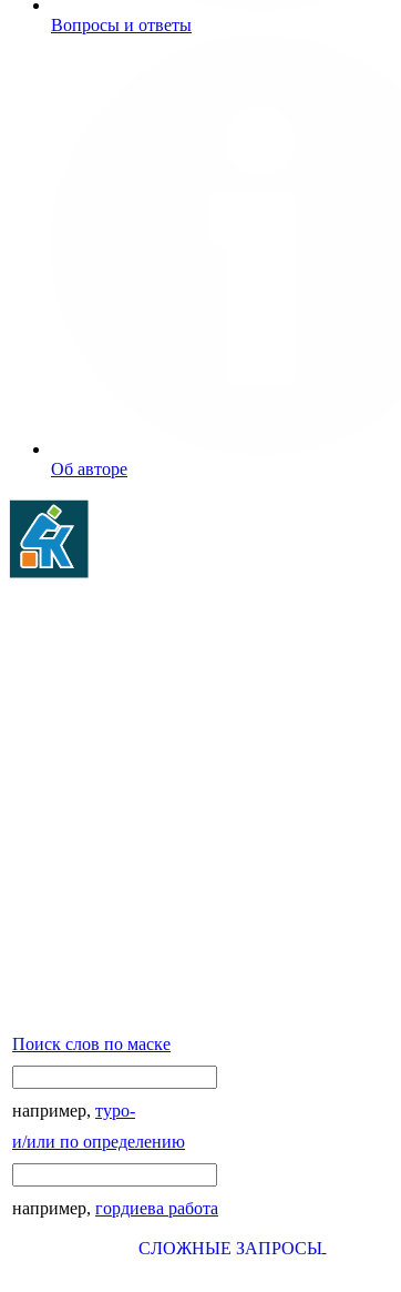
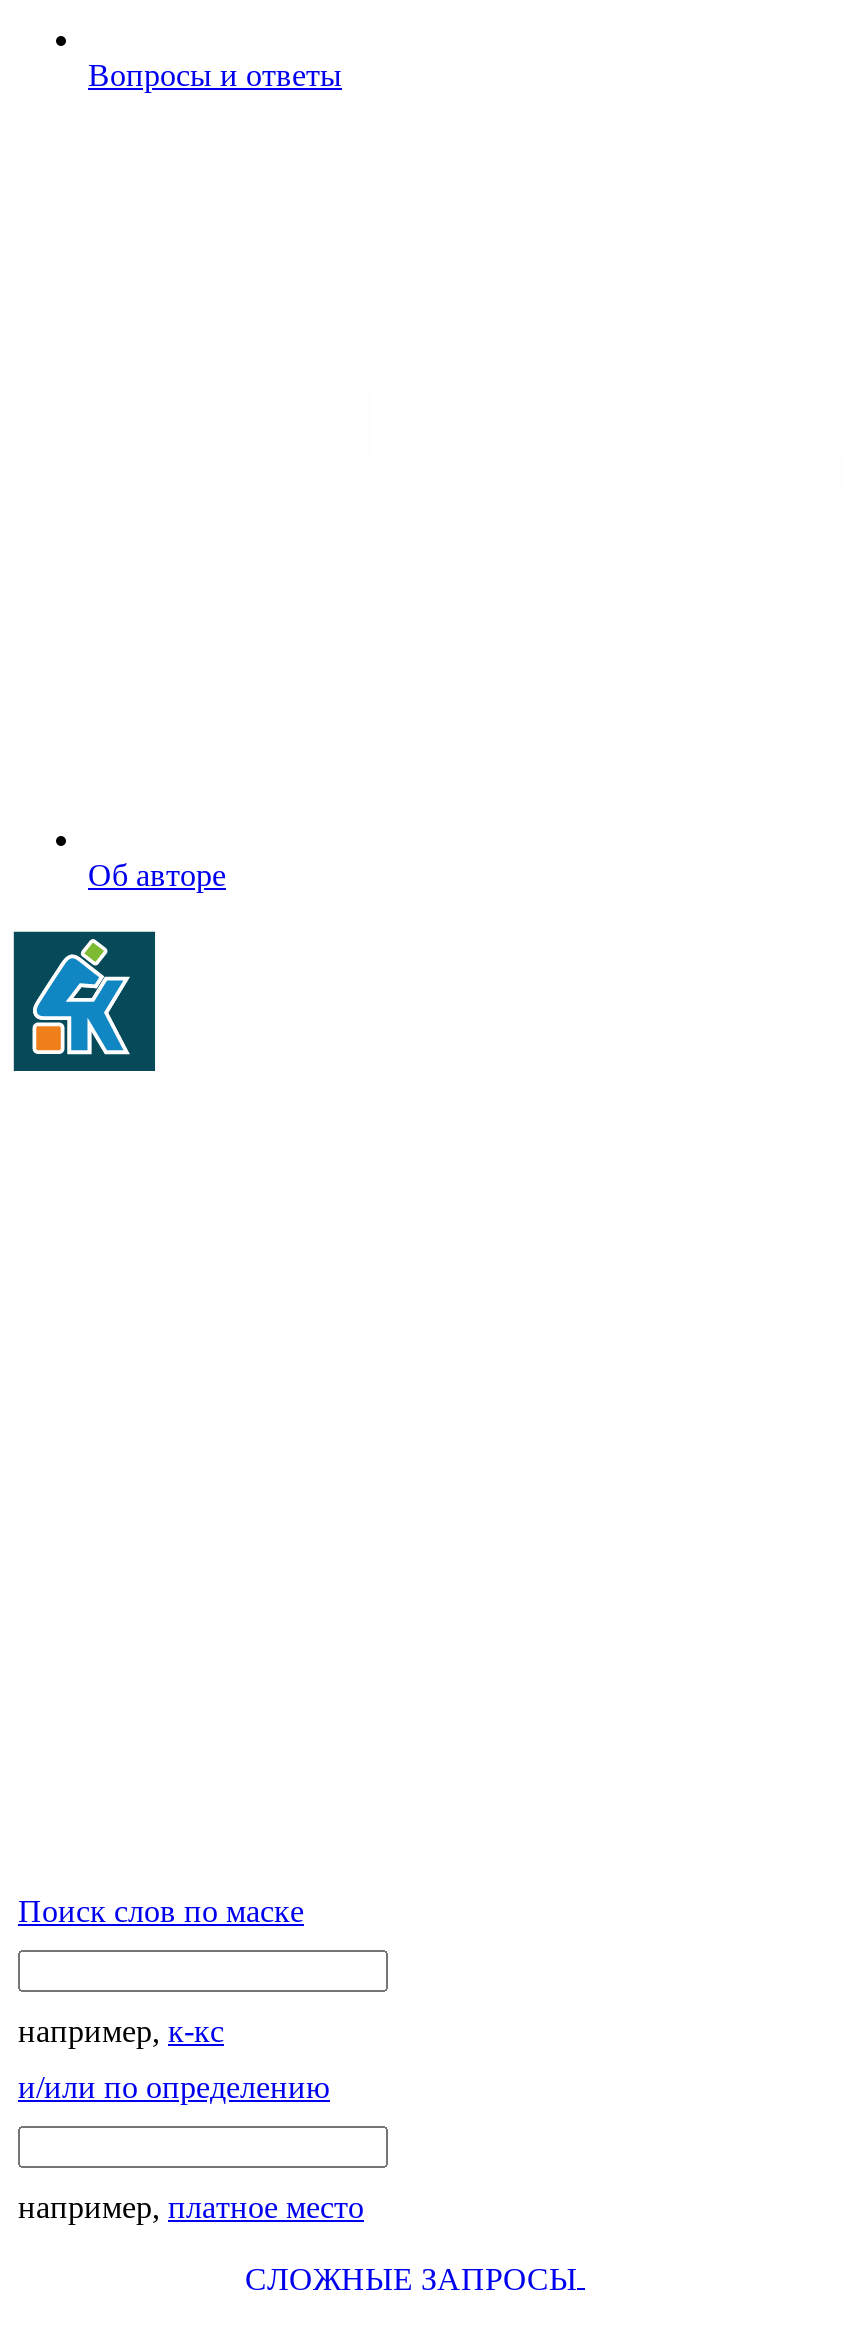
[12,1101,135,1120] например, туро- -> [18,2015,224,2049] например, к-кс
[12,1199,218,1218] например, гордиева работа -> [18,2191,364,2225] например, платное место

